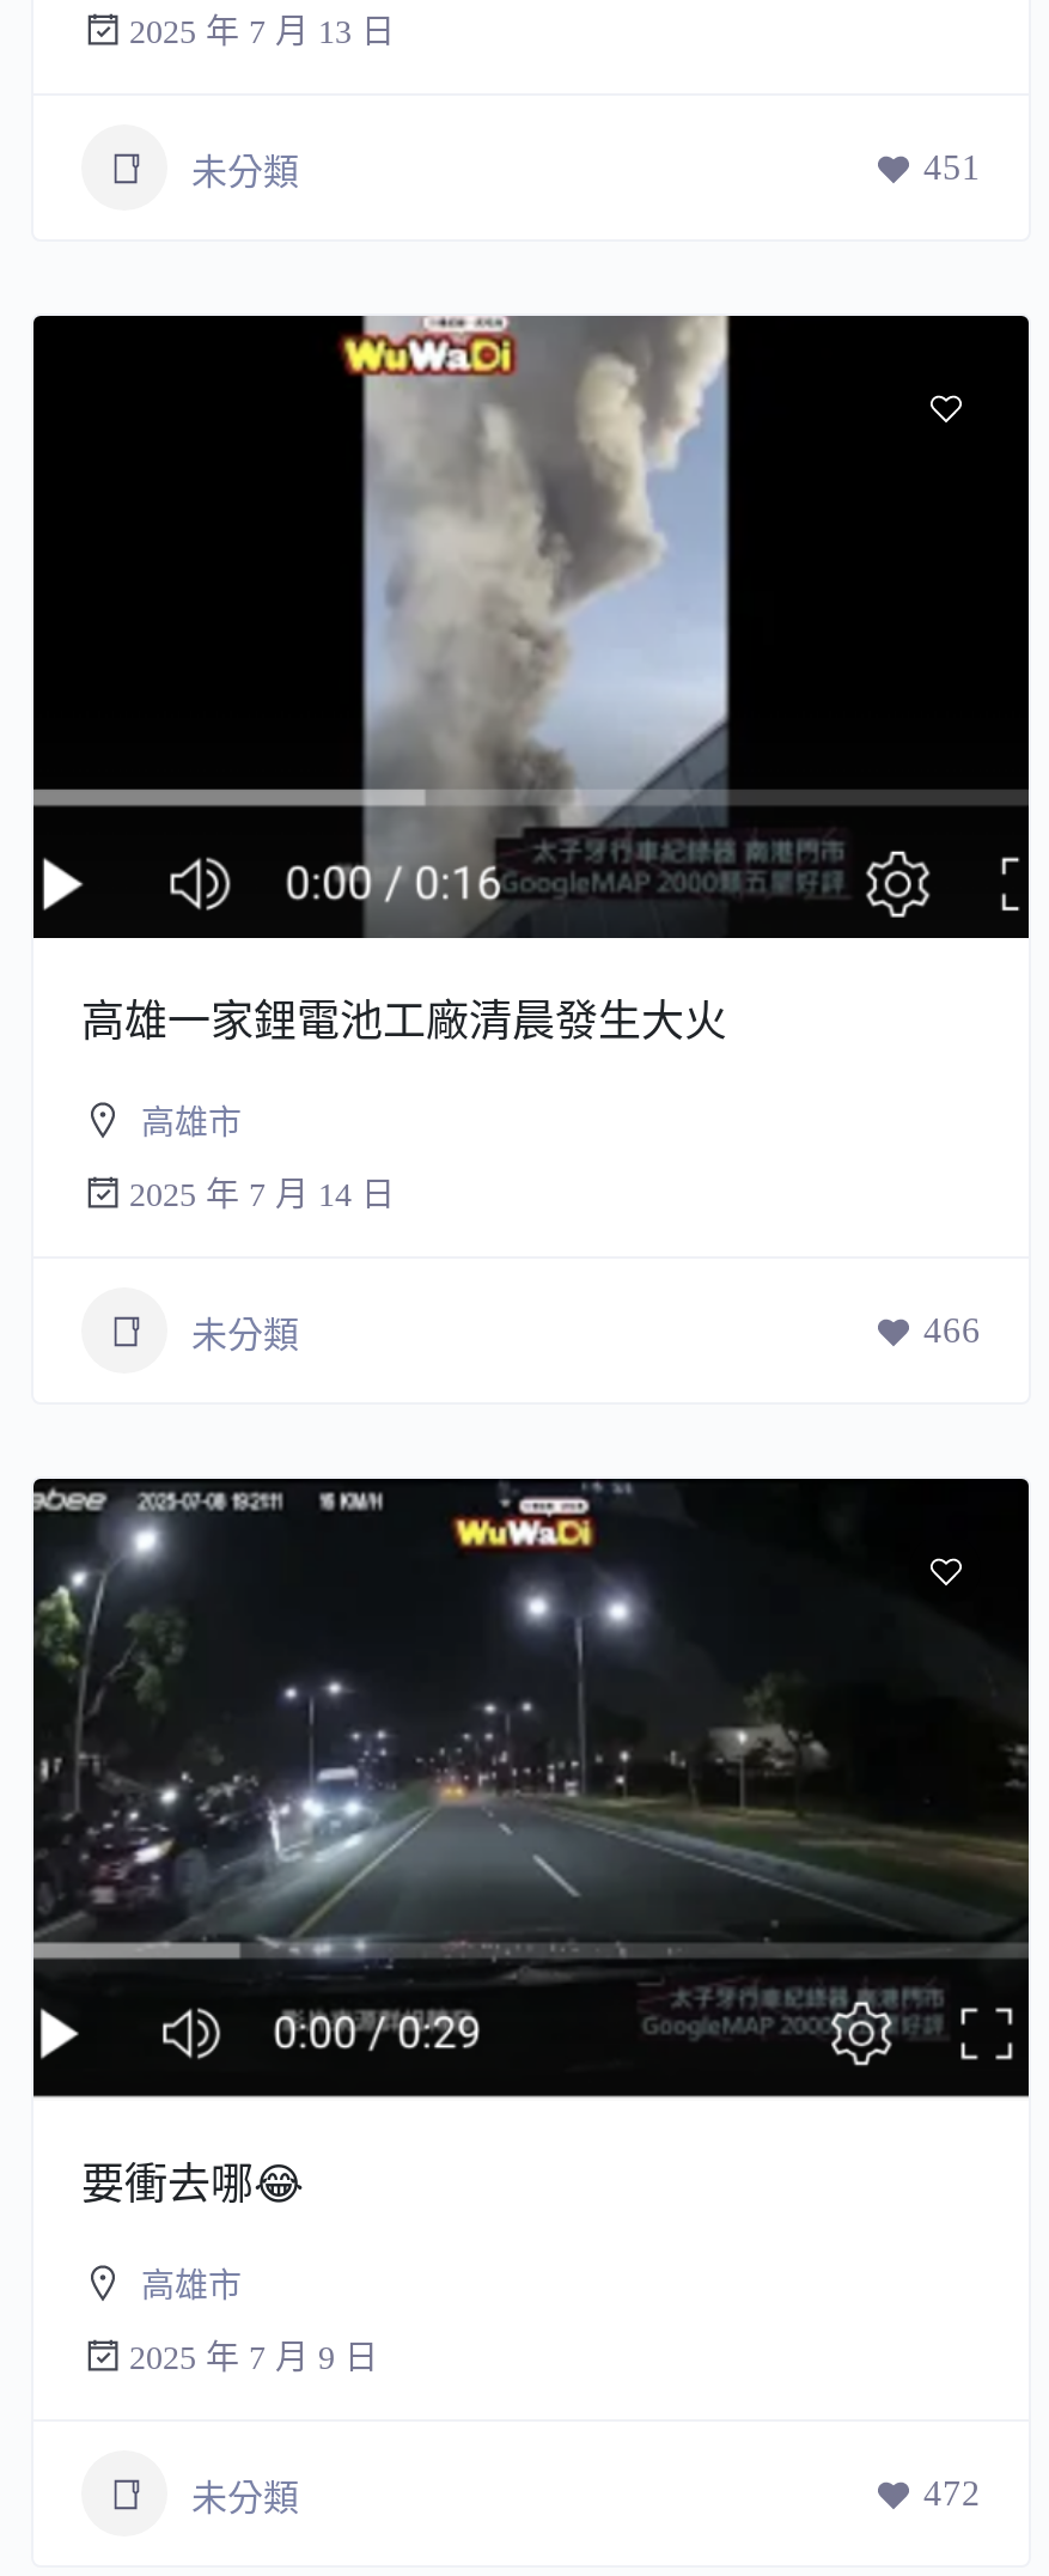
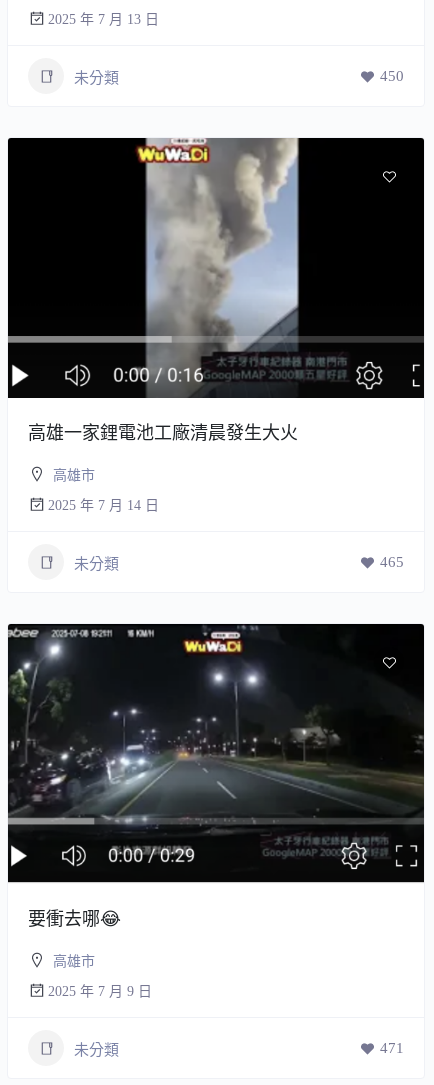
[923,148,981,186] 451 -> [380,68,404,84] 450
[923,1311,981,1349] 466 -> [380,554,404,570] 465
[923,2474,981,2512] 472 -> [380,1040,404,1056] 471

